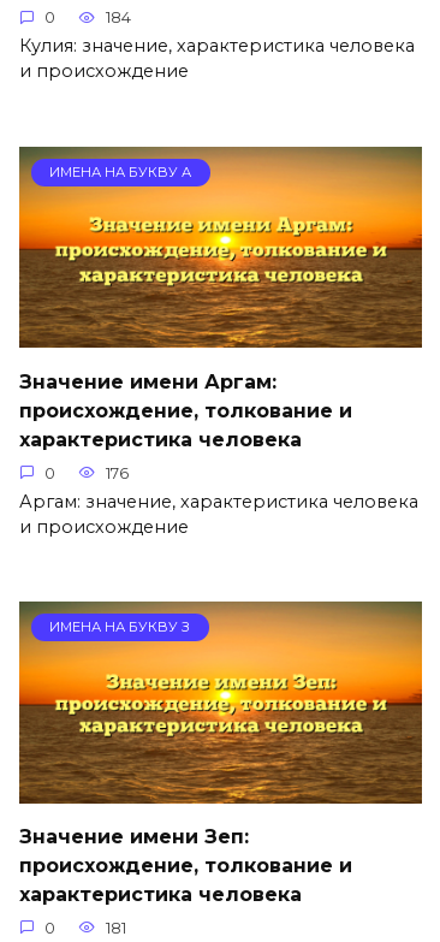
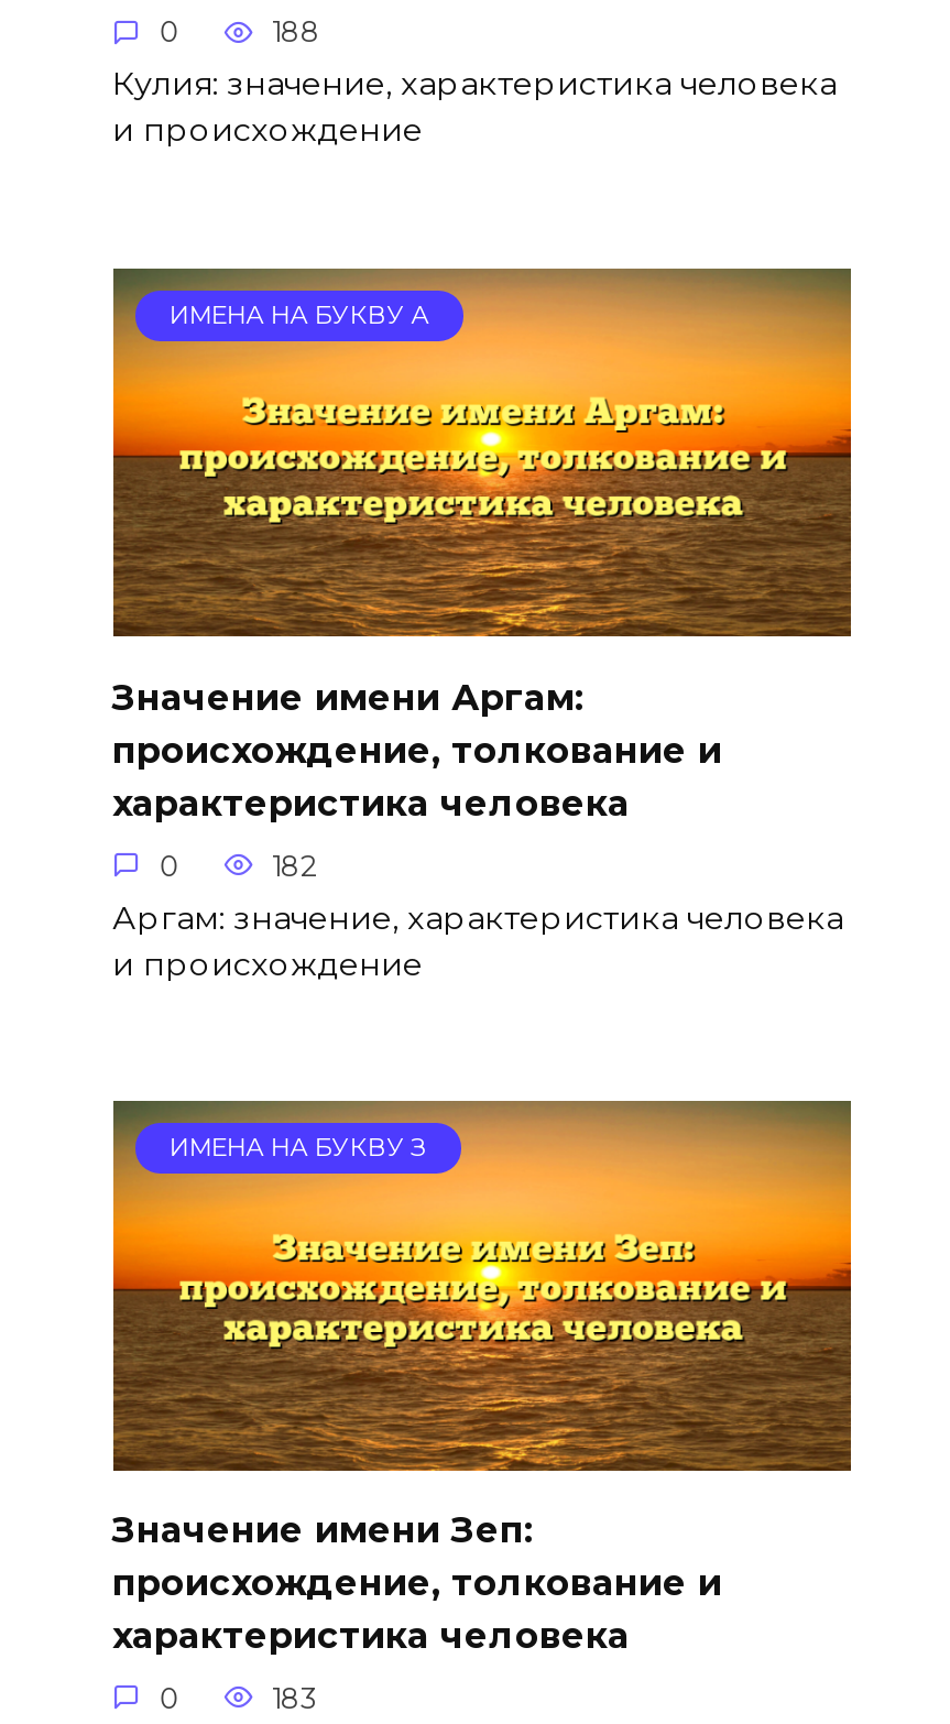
[106,9,131,27] 184 -> [272,17,320,50] 188
[106,464,129,482] 176 -> [272,849,316,882] 182
[106,919,126,937] 181 -> [272,1682,318,1715] 183

